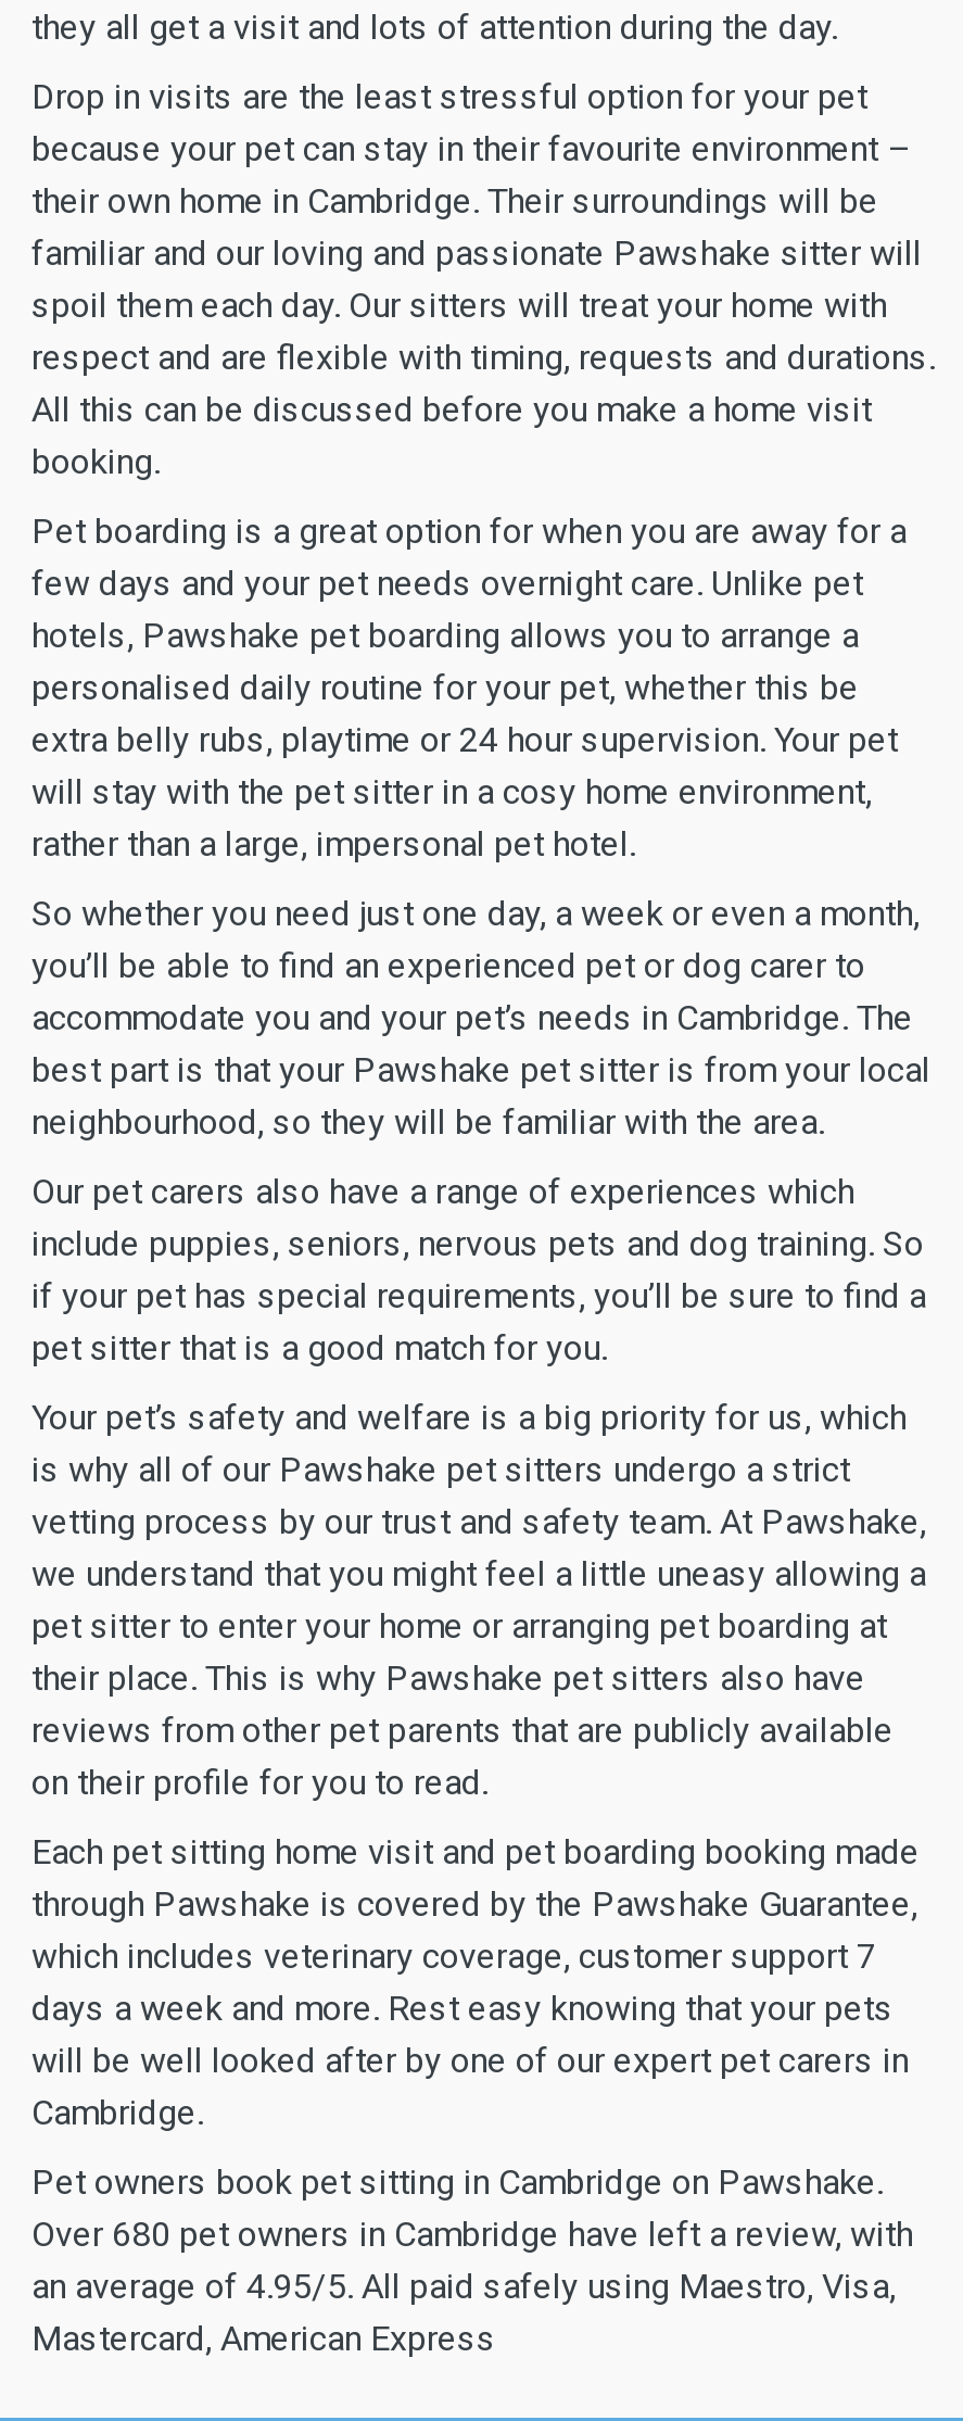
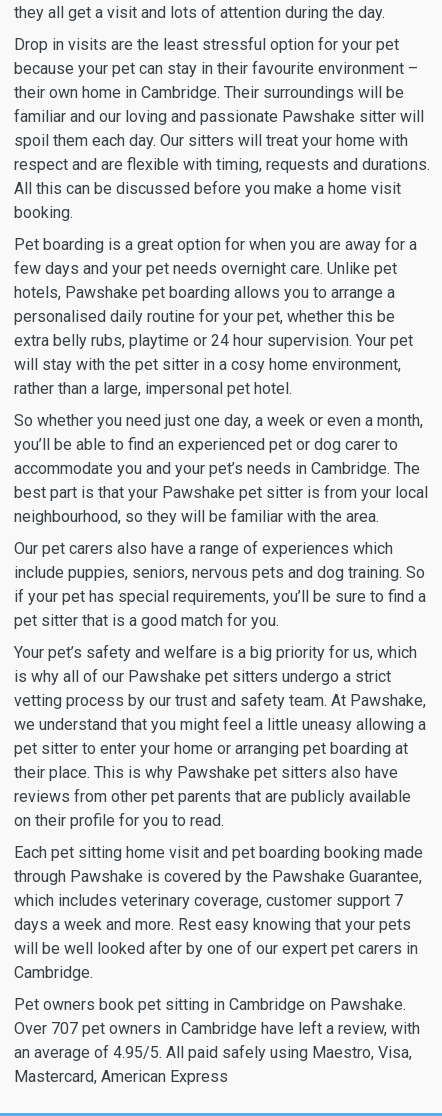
[31,2214,913,2255] Over 680 pet owners in Cambridge have left a review, with -> [14,1019,420,1038] Over 707 pet owners in Cambridge have left a review, with

